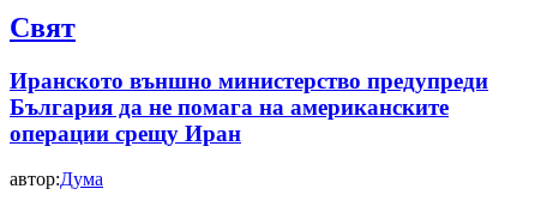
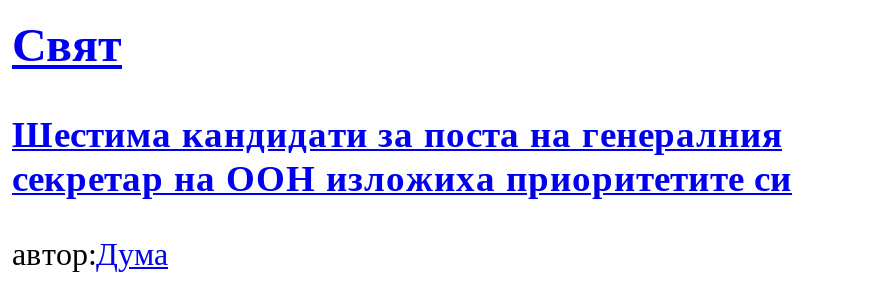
[10,68,488,145] Иранското външно министерство предупреди | България да не помага на американските | операции срещу Иран -> [12,112,792,198] Шестима кандидати за поста на генералния | секретар на ООН изложиха приоритетите си

